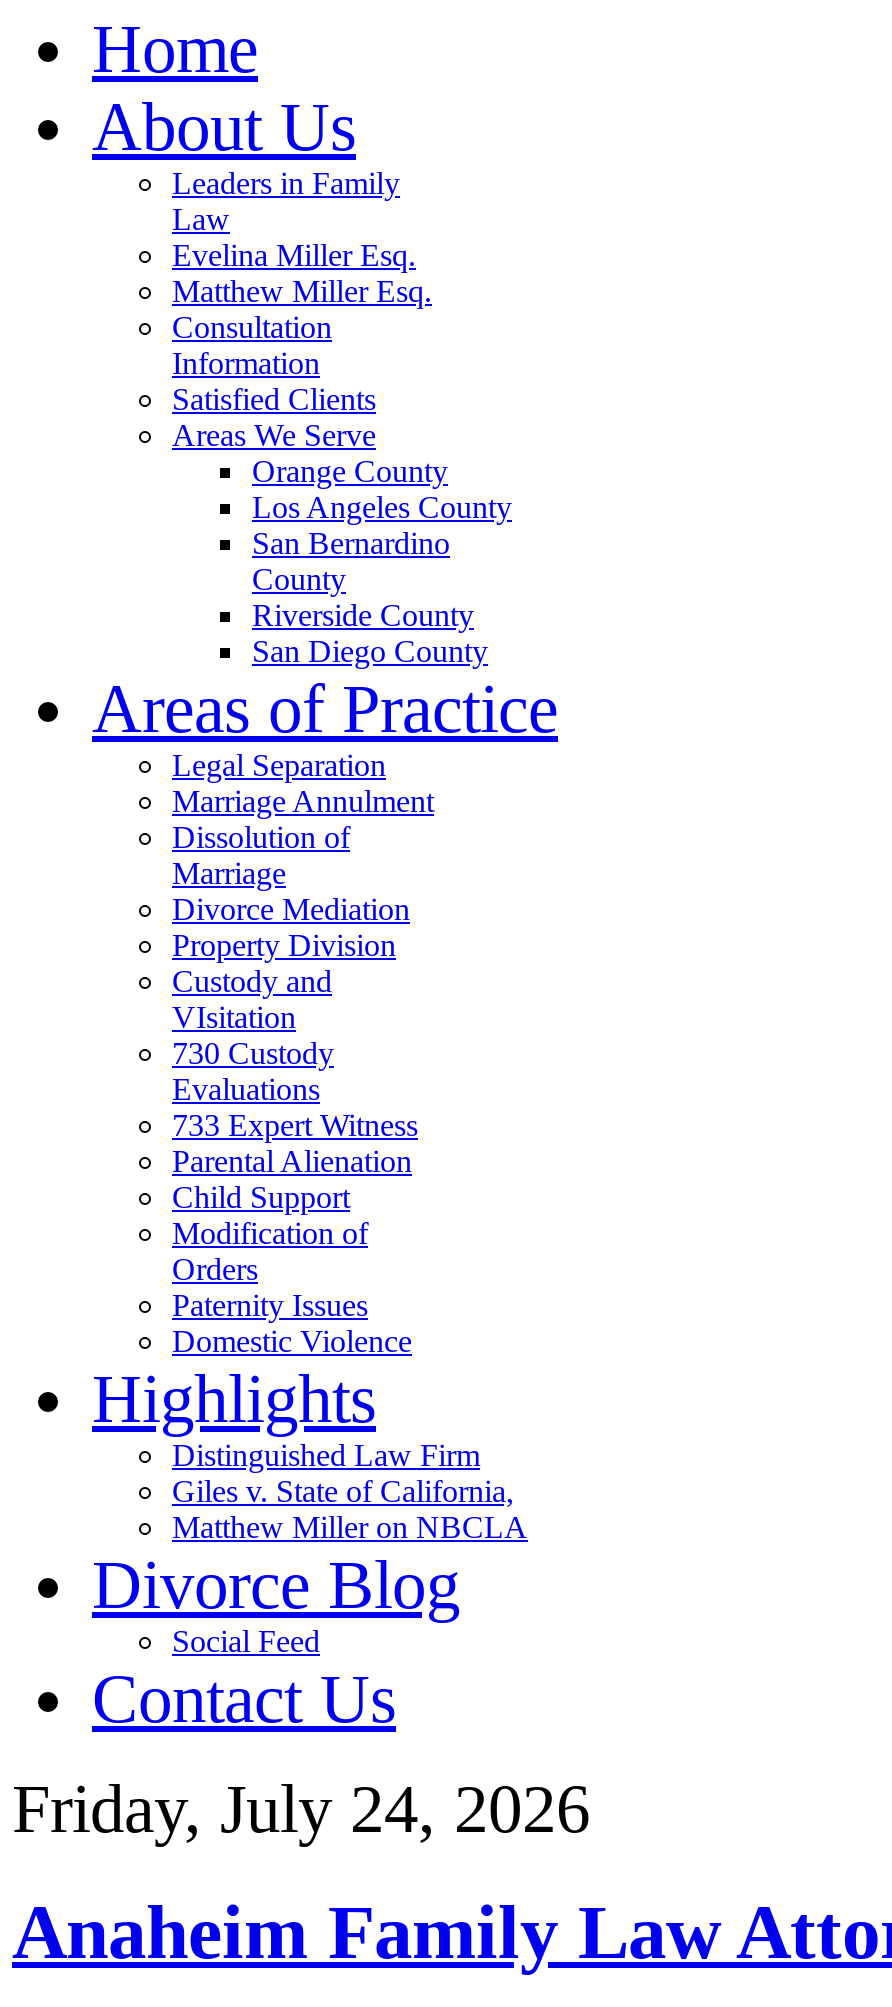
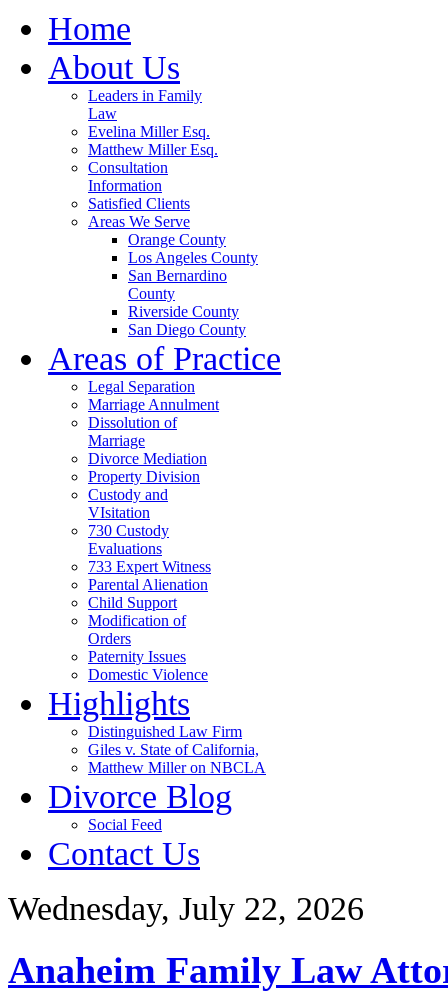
[12,1770,590,1846] Friday, July 24, 2026 -> [8,889,364,927] Wednesday, July 22, 2026

